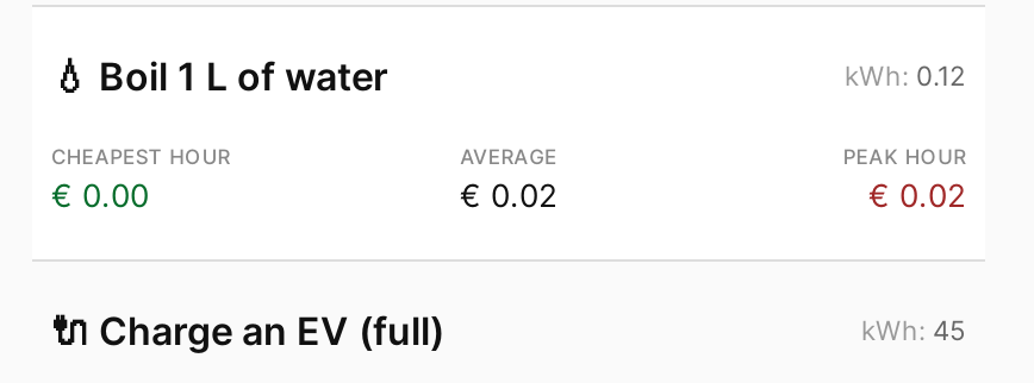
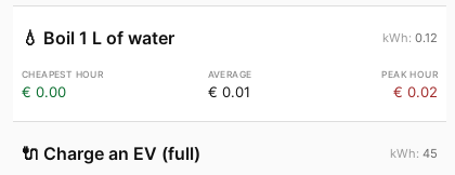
[460,176,558,214] € 0.02 -> [209,83,251,100] € 0.01

